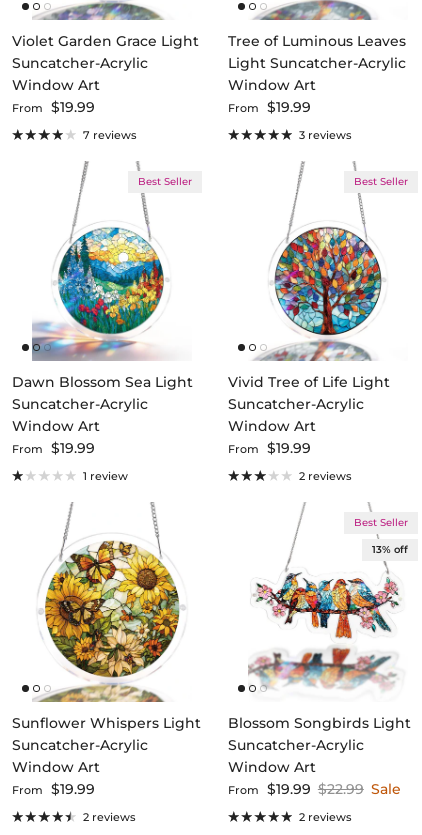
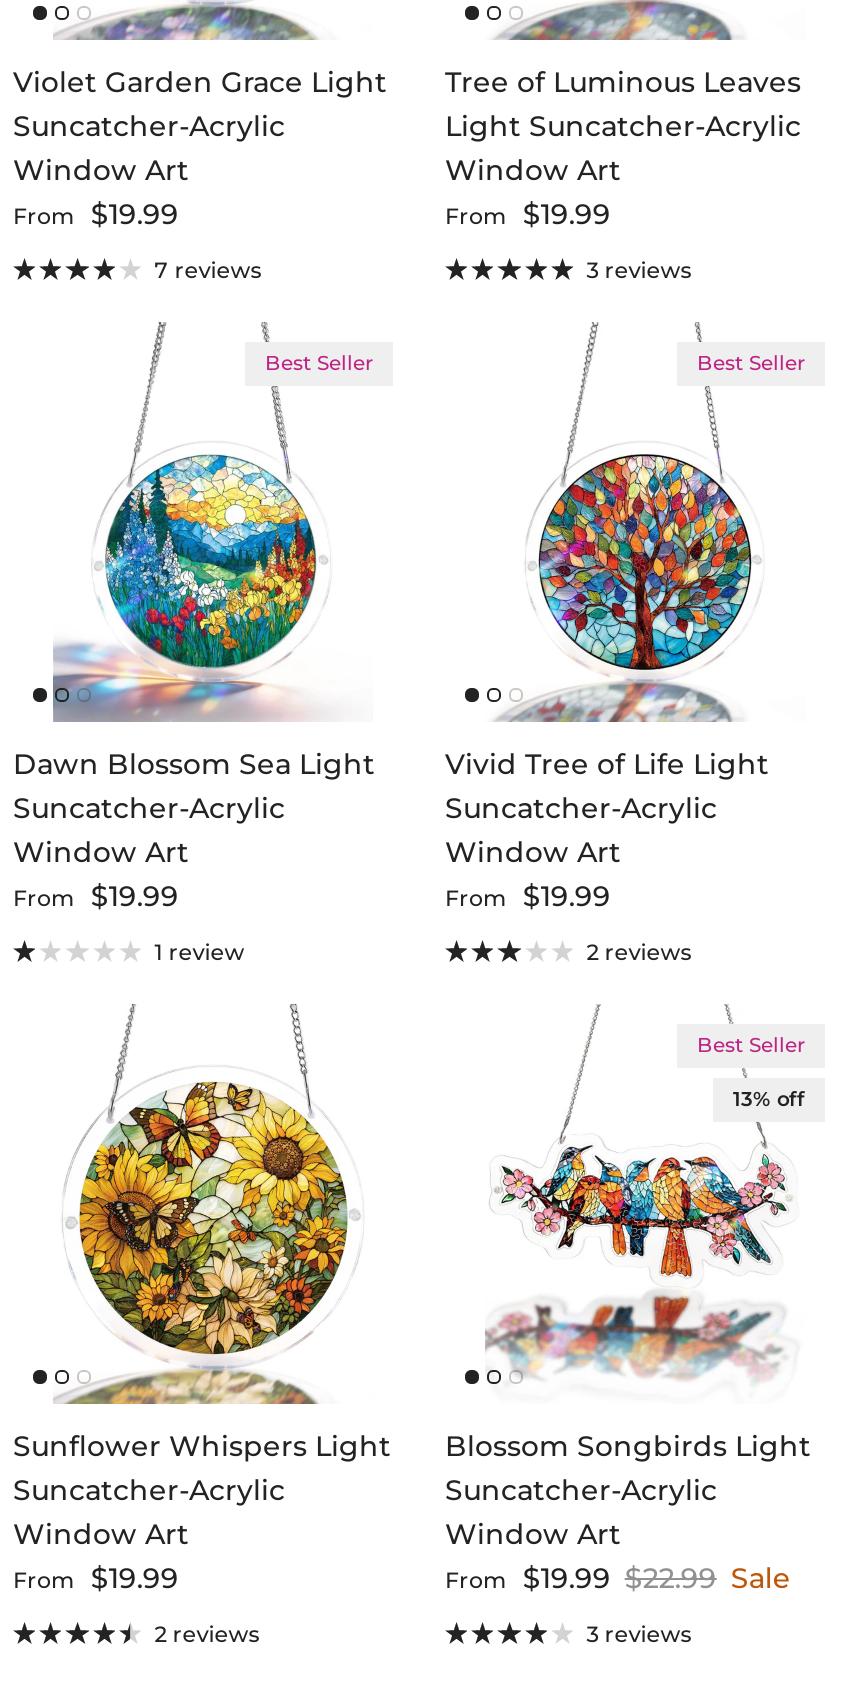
[299,810,352,824] 2 reviews -> [586,1621,692,1649] 3 reviews

